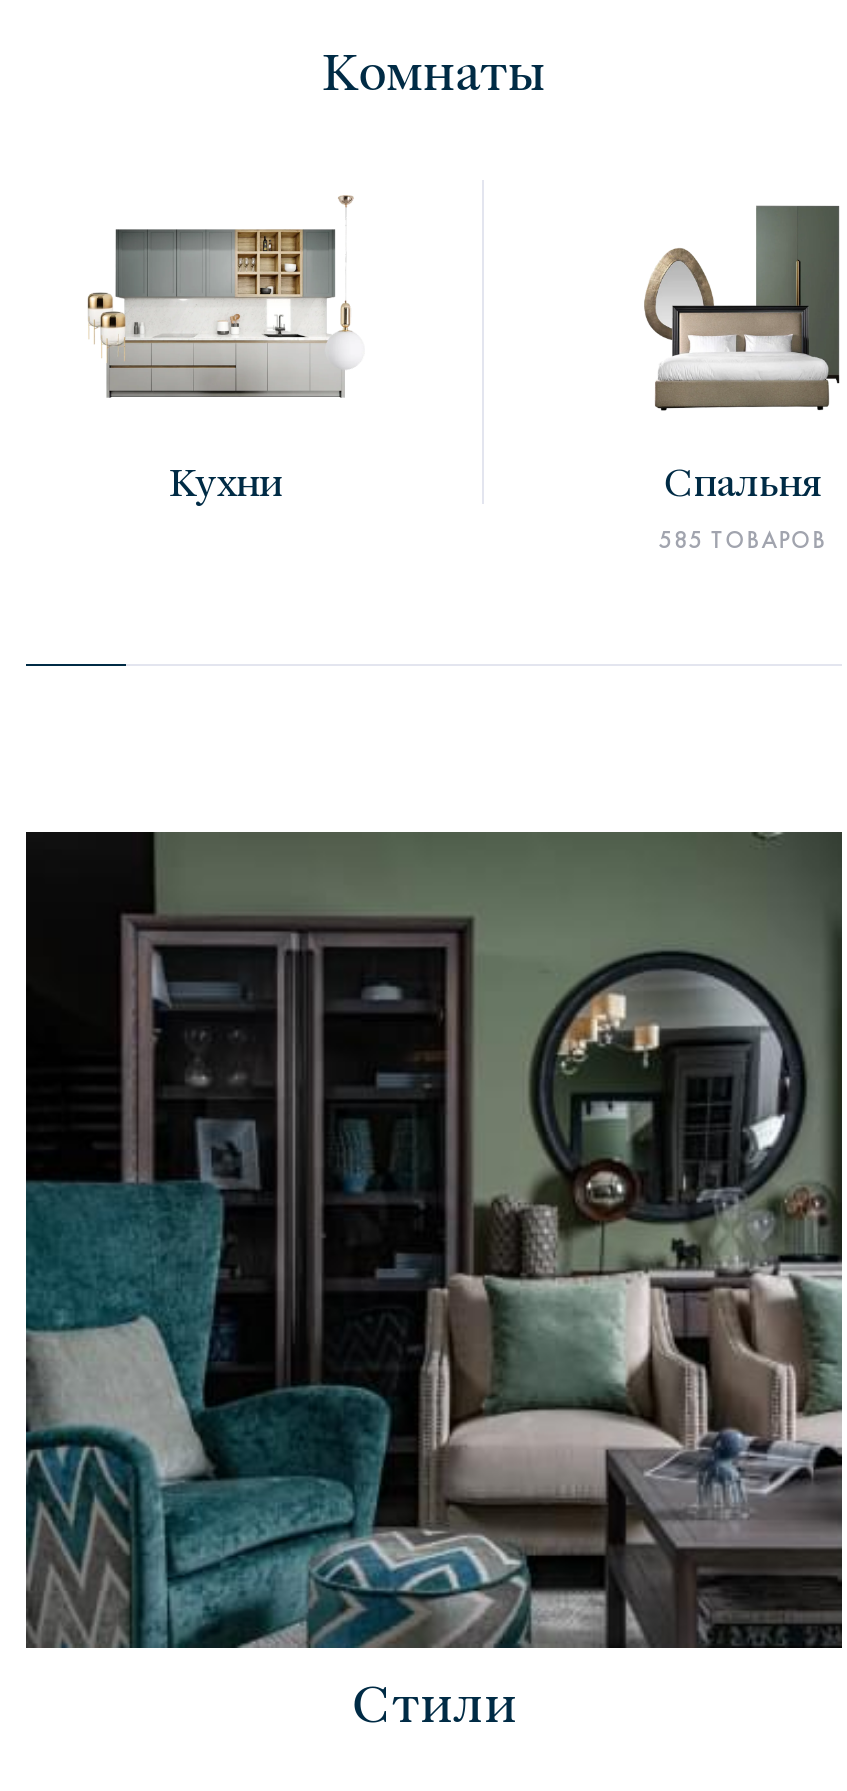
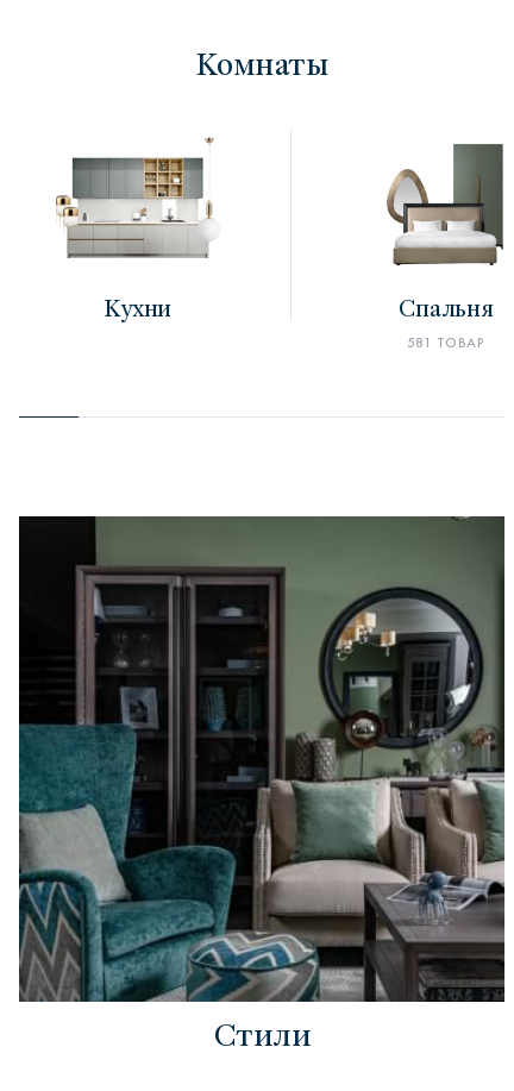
[659,527,827,555] 585 ТОВАРОВ -> [407,335,484,351] 581 ТОВАР

